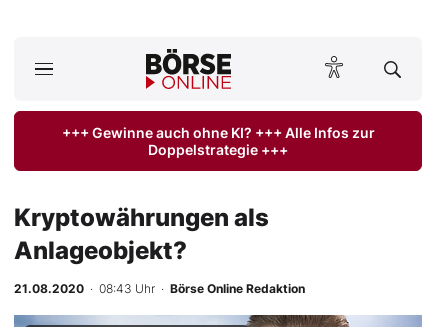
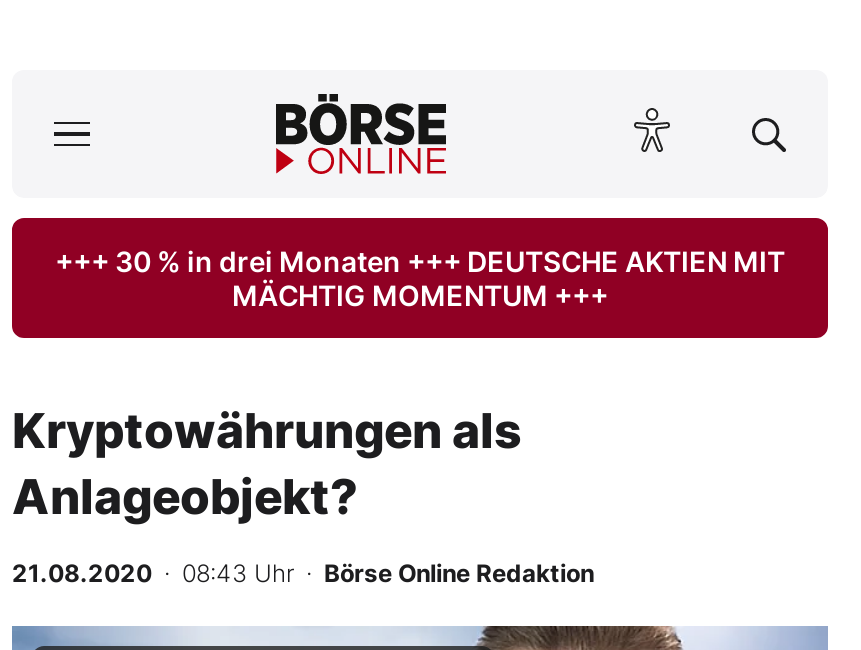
[61,124,374,158] +++ Gewinne auch ohne KI? +++ Alle Infos zur | Doppelstrategie +++ -> [55,244,785,312] +++ 30 % in drei Monaten +++ DEUTSCHE AKTIEN MIT | MÄCHTIG MOMENTUM +++

